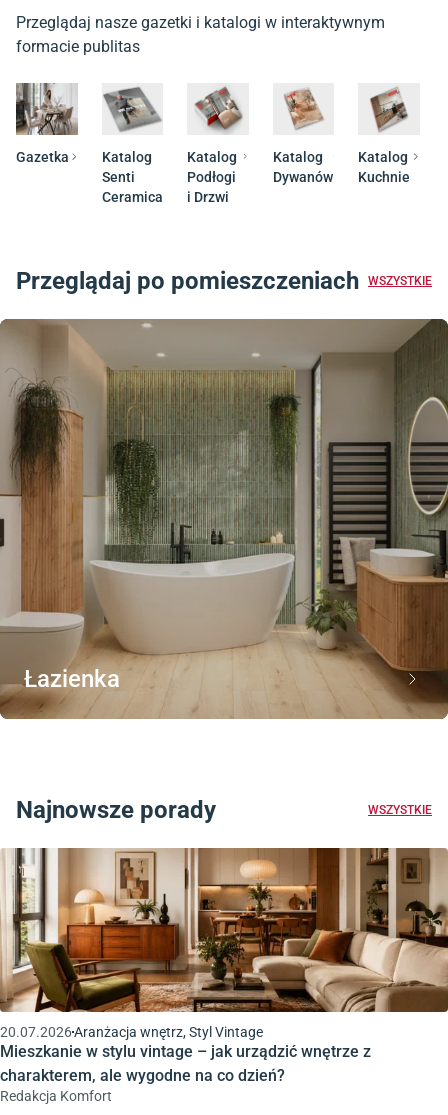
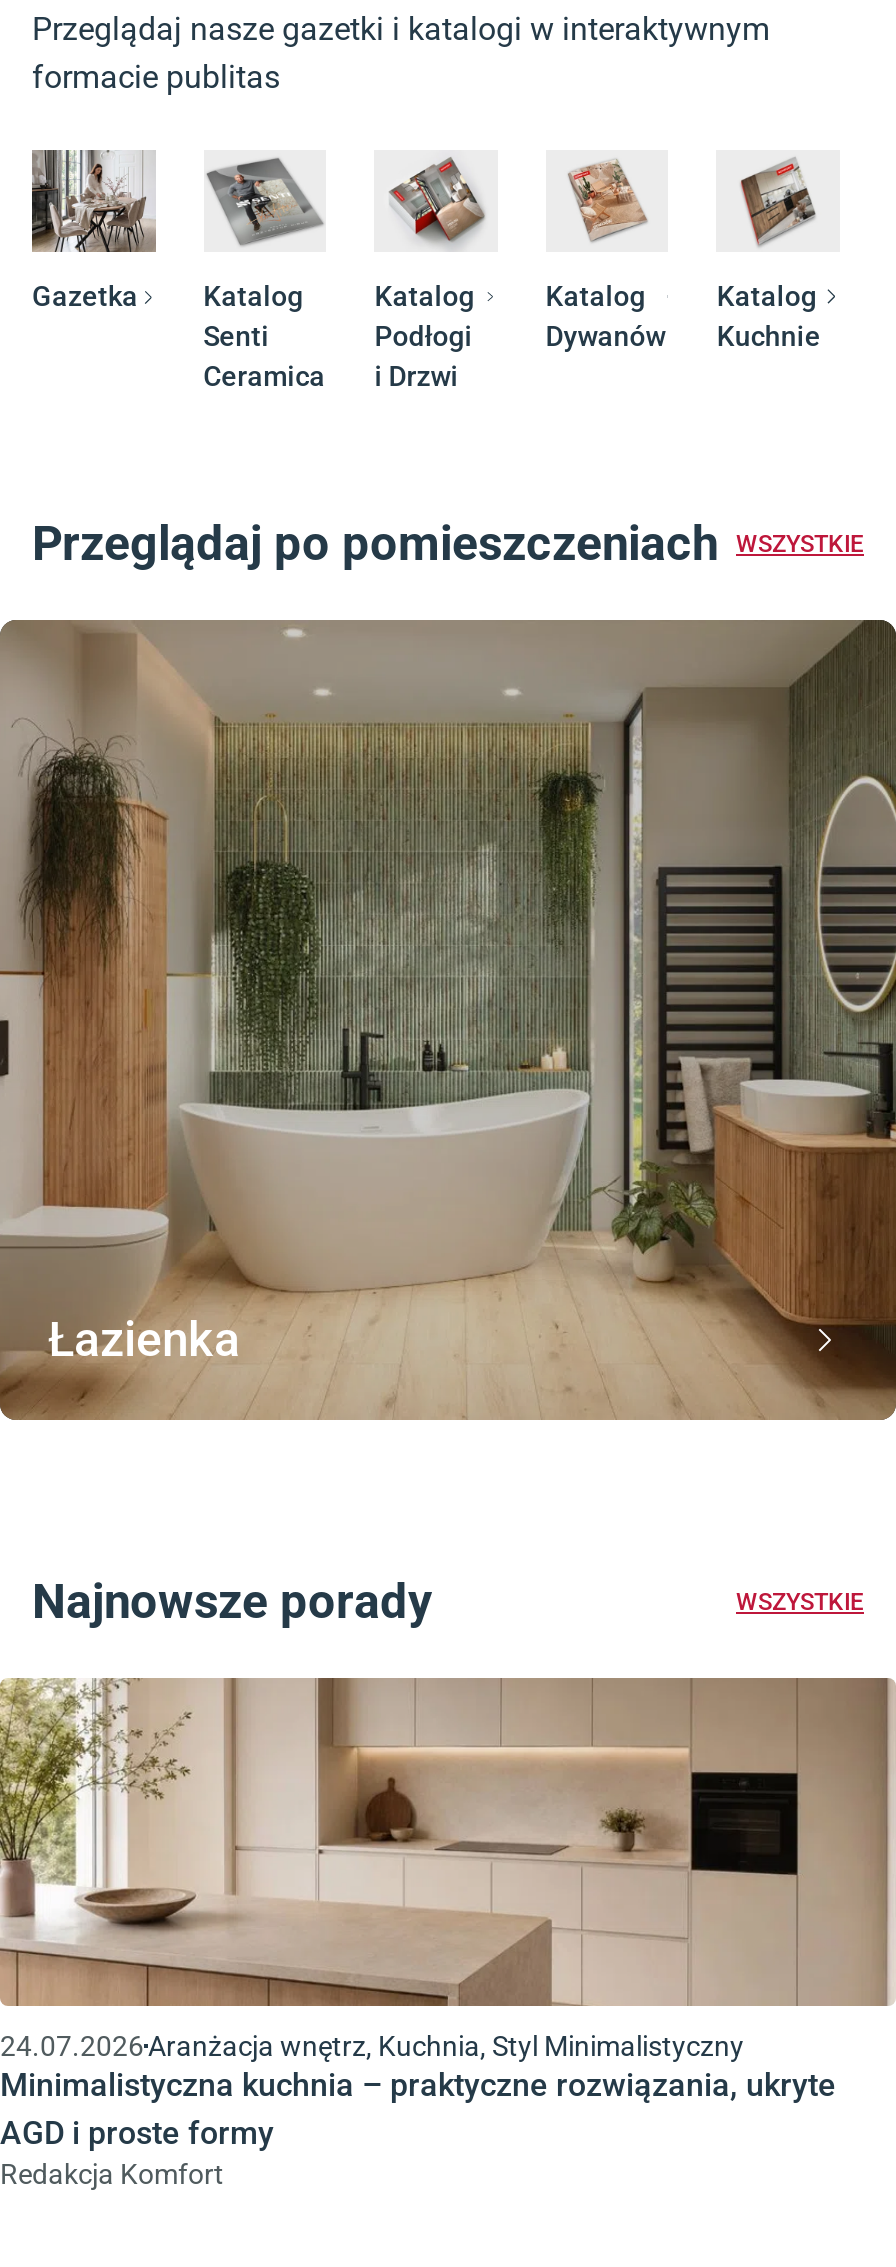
[0,847,445,1085] [image] | 20.07.2026 Aranżacja wnętrz, Styl Vintage | Mieszkanie w stylu vintage – jak urządzić wnętrze z | charakterem, ale wygodne na co dzień? -> [0,1677,890,2152] [image] | 24.07.2026 Aranżacja wnętrz, Kuchnia, Styl Minimalistyczny | Minimalistyczna kuchnia – praktyczne rozwiązania, ukryte | AGD i proste formy

